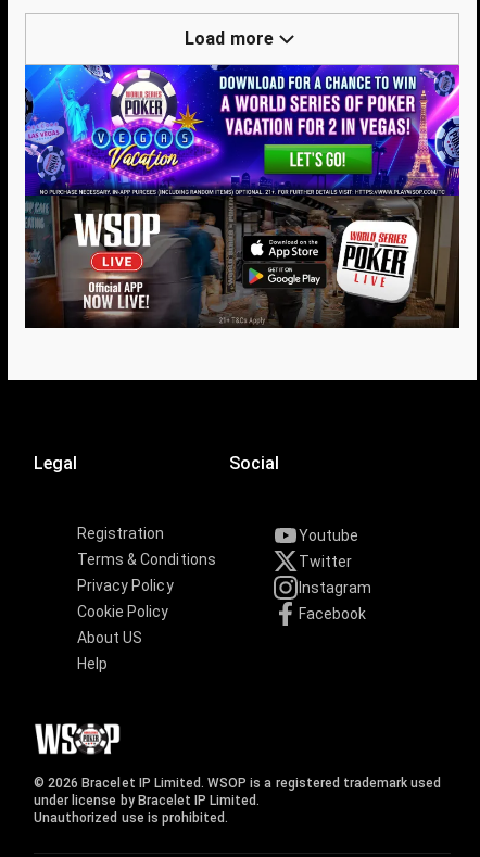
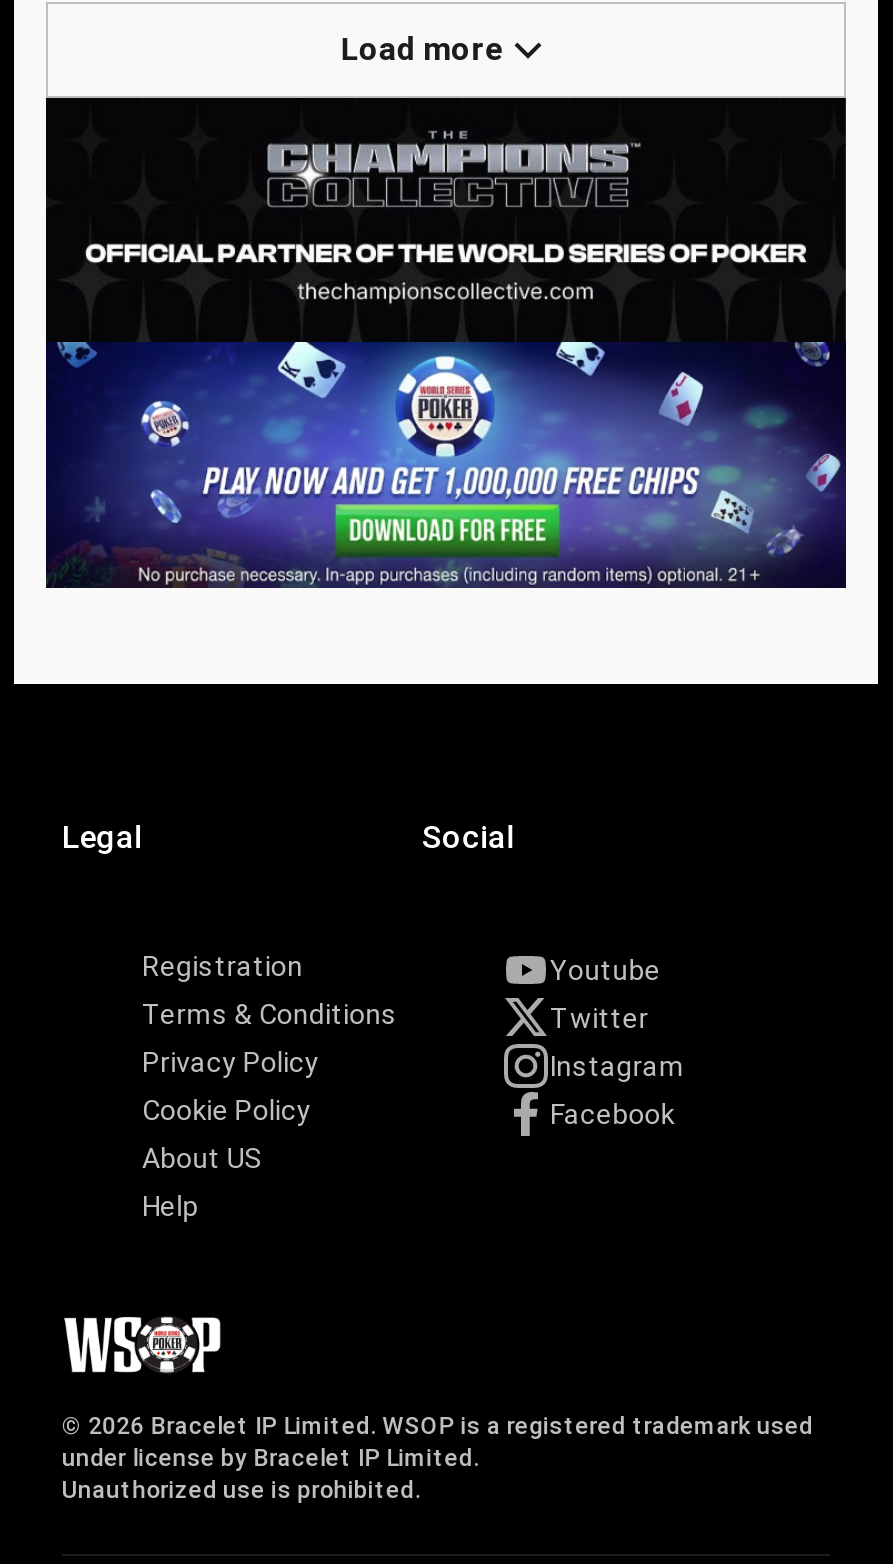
[24,64,460,328] [image] -> [44,96,848,588] [image]

